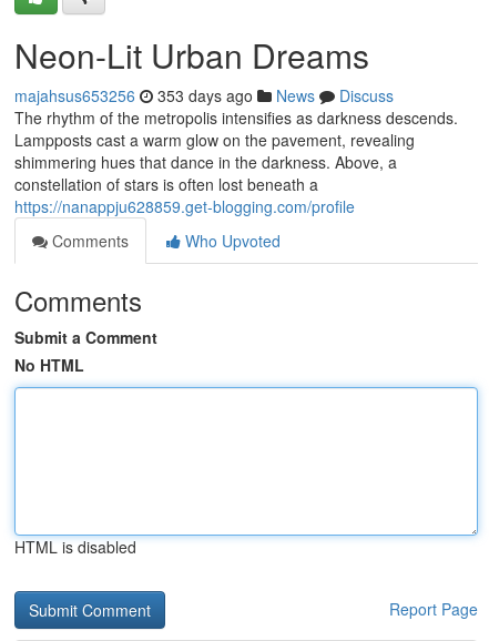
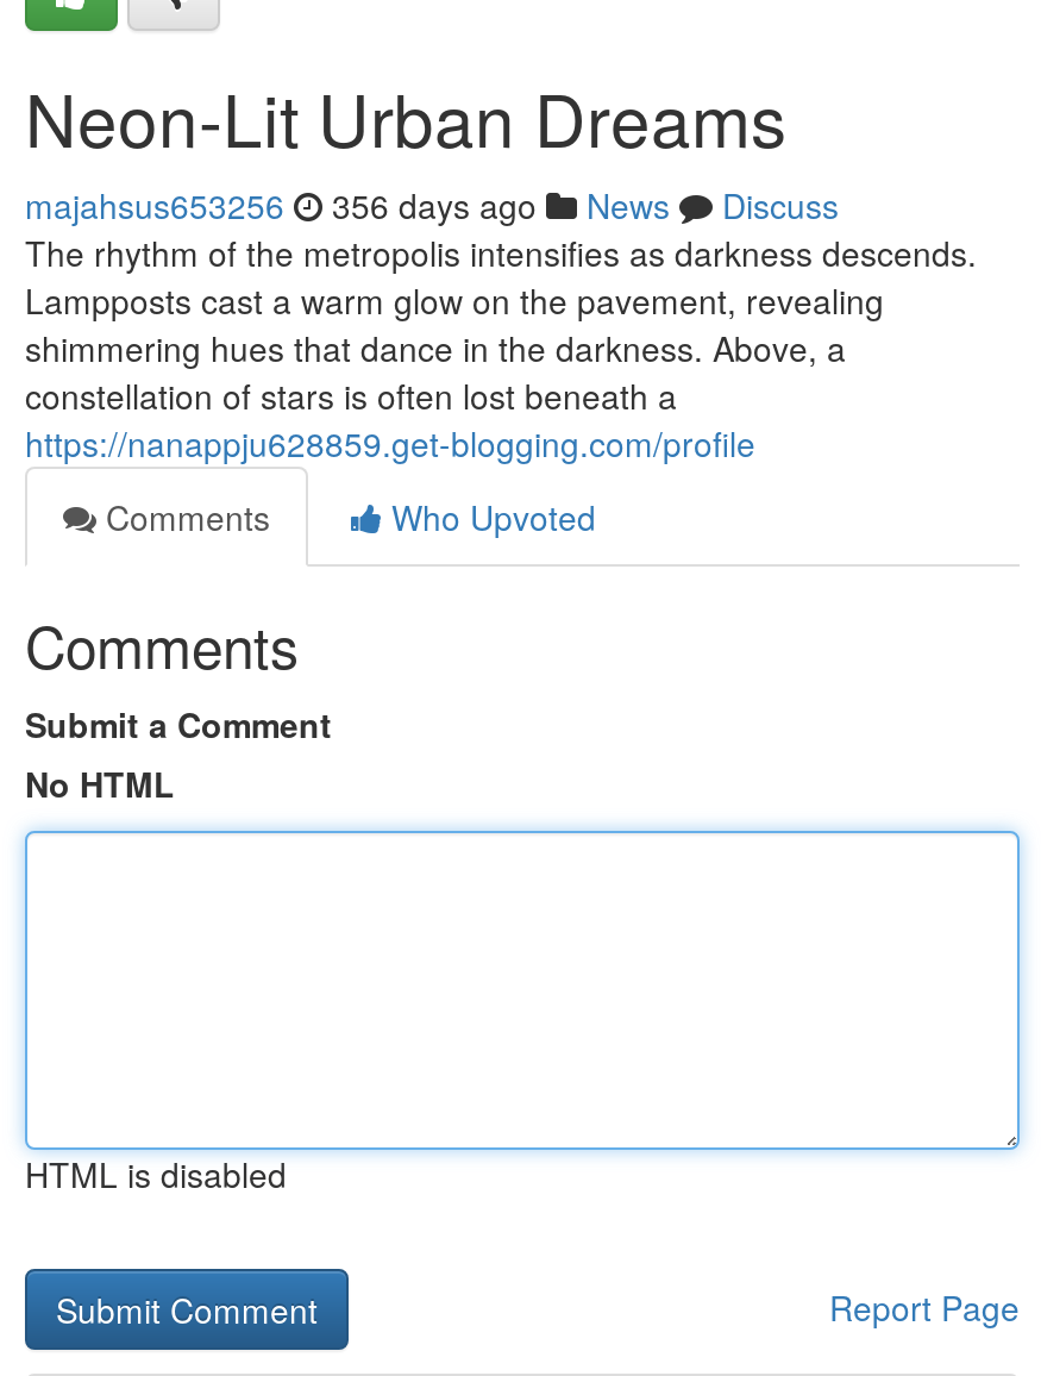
[14,84,394,106] majahsus653256 353 days ago News Discuss -> [25,181,839,229] majahsus653256 356 days ago News Discuss

